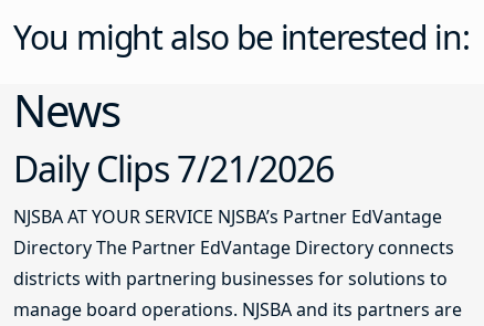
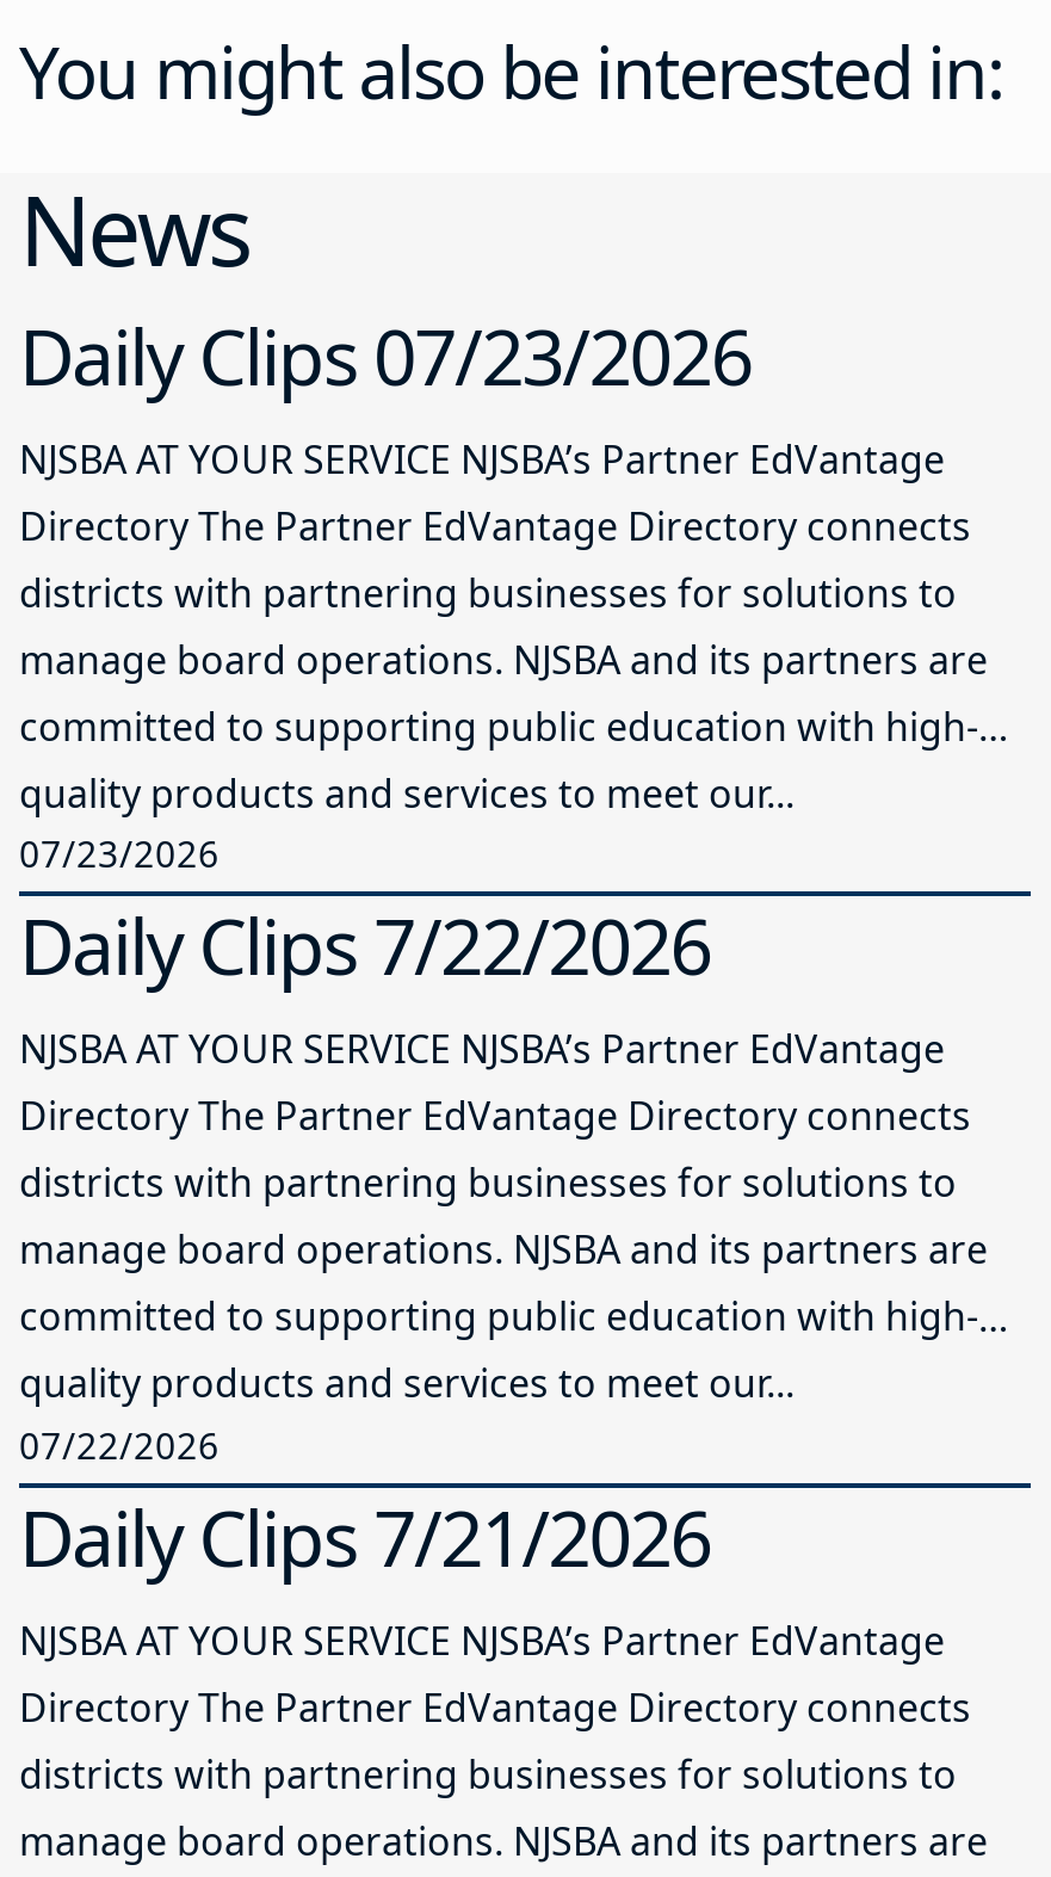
none -> [19,305,988,1469] Daily Clips 07/23/2026 | NJSBA AT YOUR SERVICE NJSBA’s Partner EdVantage | Directory The Partner EdVantage Directory connects | districts with partnering businesses for solutions to | manage board operations. NJSBA and its partners are | committed to supporting public education with high- | quality products and services to meet our... | 07/23/2026 | Daily Clips 7/22/2026 | NJSBA AT YOUR SERVICE NJSBA’s Partner EdVantage | Directory The Partner EdVantage Directory connects | districts with partnering businesses for solutions to | manage board operations. NJSBA and its partners are | committed to supporting public education with high- | quality products and services to meet our... | 07/22/2026

